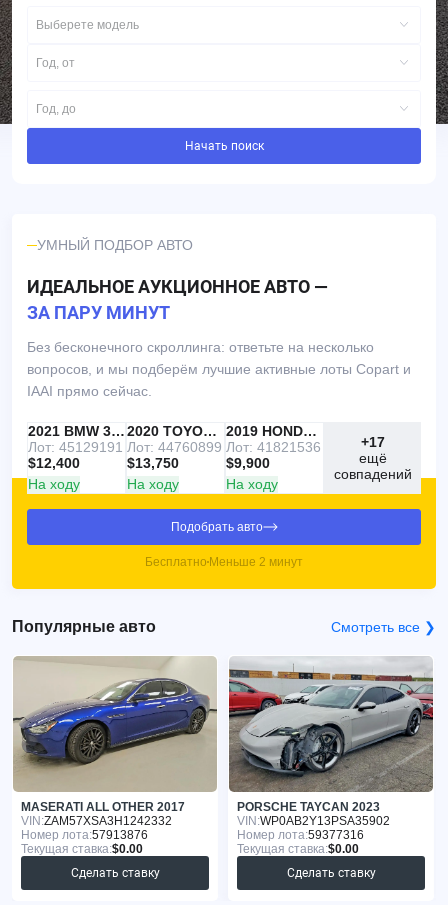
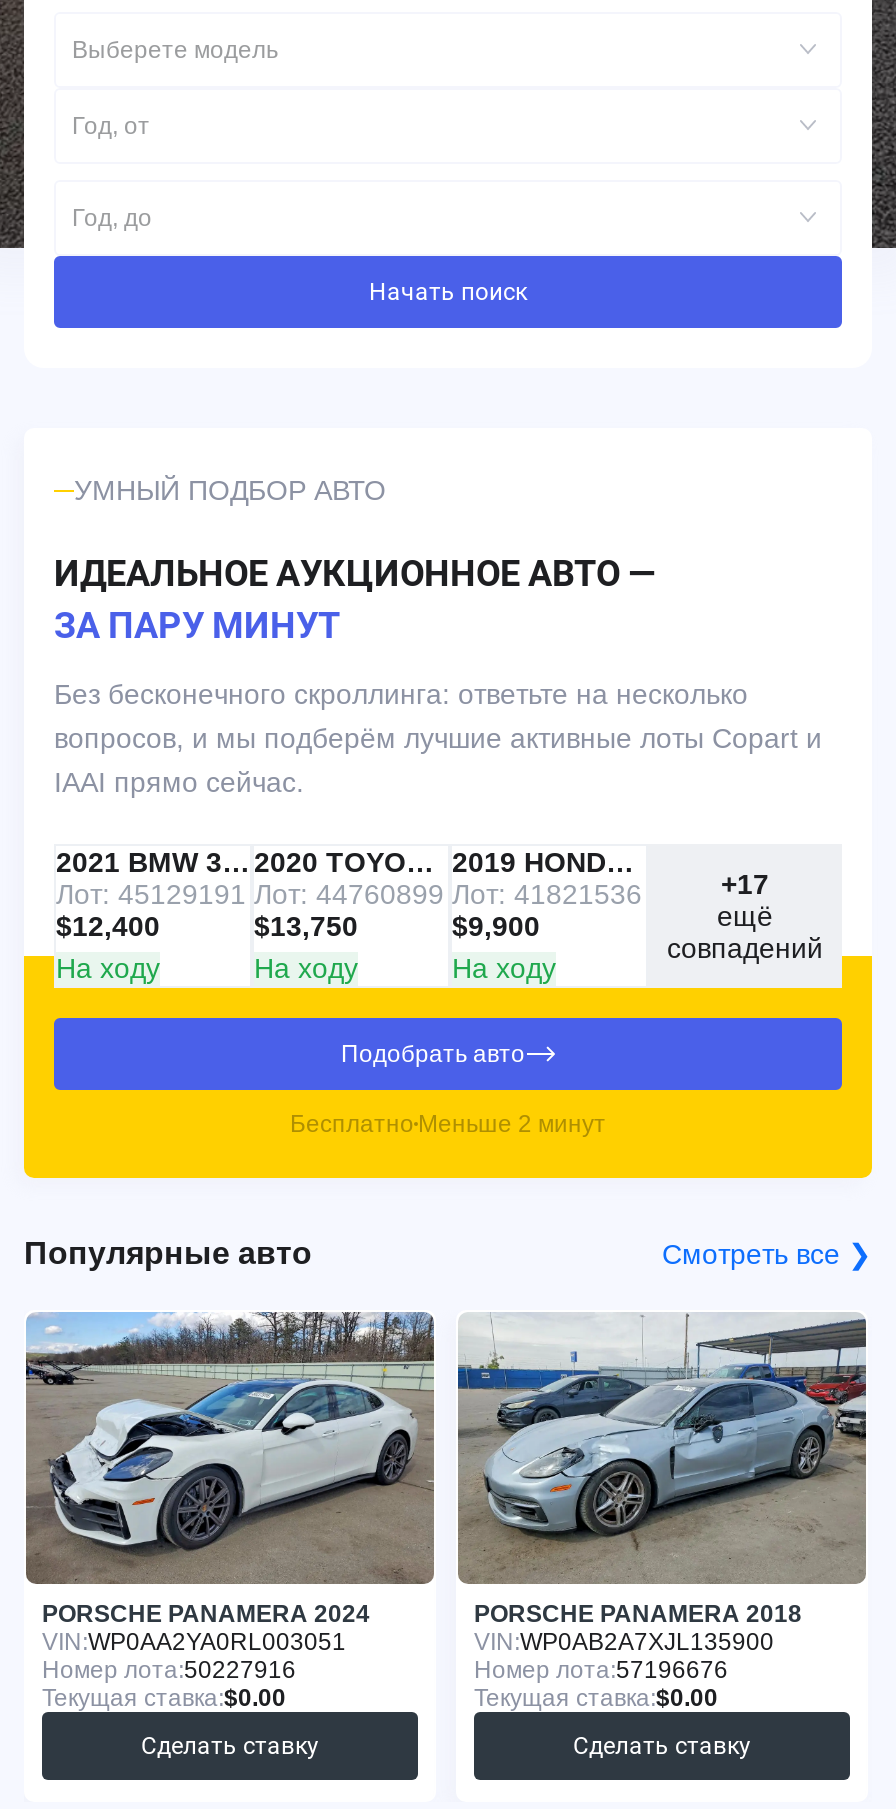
[13,656,216,842] [image] | MASERATI ALL OTHER 2017 | VIN: ZAM57XSA3H1242332 | Номер лота:57913876 -> [24,1312,434,1685] [image] | PORSCHE PANAMERA 2024 | VIN: WP0AA2YA0RL003051 | Номер лота:50227916
[228,660,433,814] [image] | PORSCHE TAYCAN 2023 -> [456,1314,866,1629] [image] | PORSCHE PANAMERA 2018
[237,814,390,828] VIN: WP0AB2Y13PSA35902 -> [474,1629,774,1657] VIN: WP0AB2A7XJL135900
[237,828,364,842] Номер лота:59377316 -> [474,1657,728,1685] Номер лота:57196676

